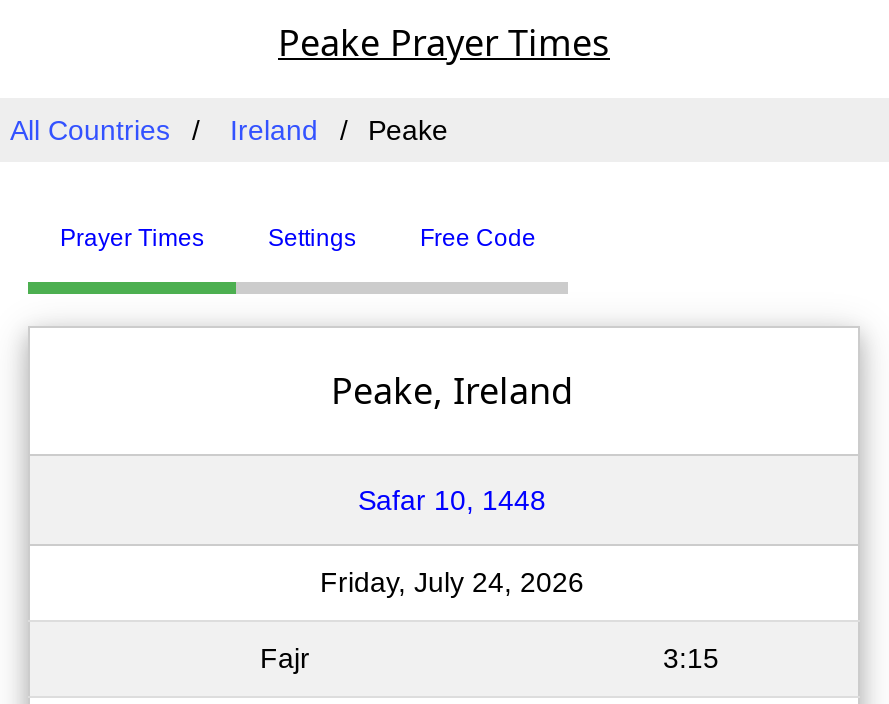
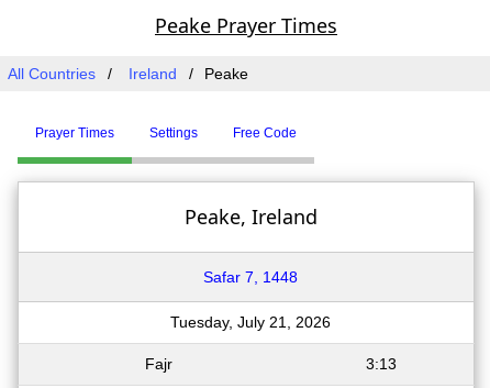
[358,484,546,516] Safar 10, 1448 -> [203,268,298,286] Safar 7, 1448
[320,566,584,598] Friday, July 24, 2026 -> [170,313,331,331] Tuesday, July 21, 2026
[663,642,719,674] 3:15 -> [366,355,397,373] 3:13

